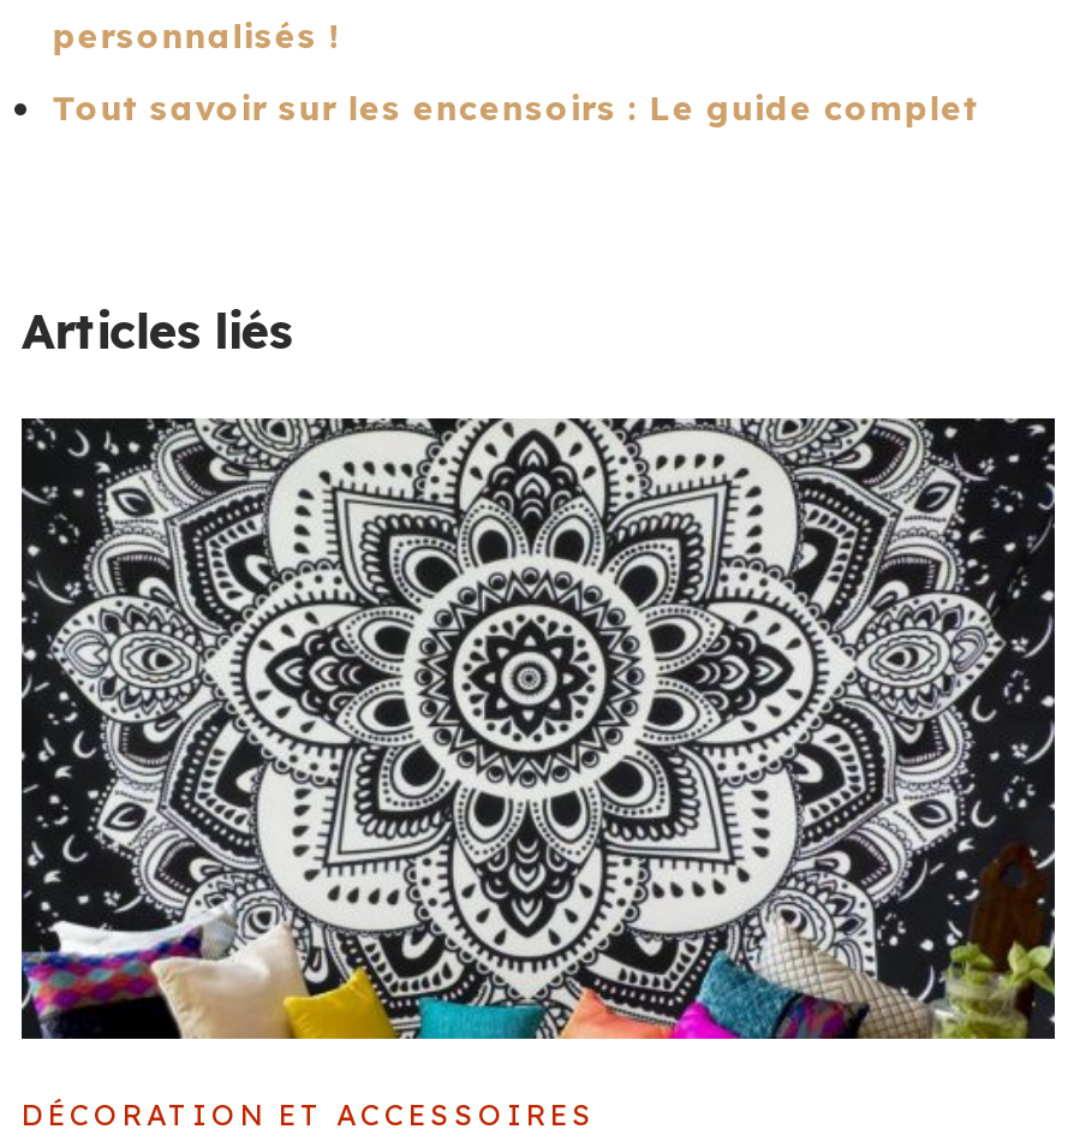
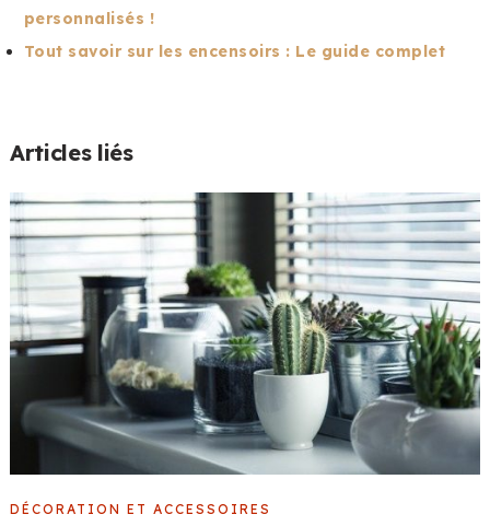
[19,416,1057,1041] [image] -> [9,191,481,476] [image]

